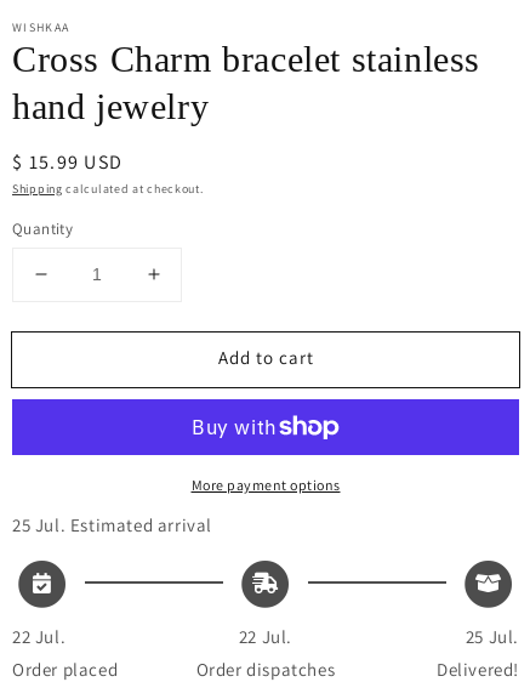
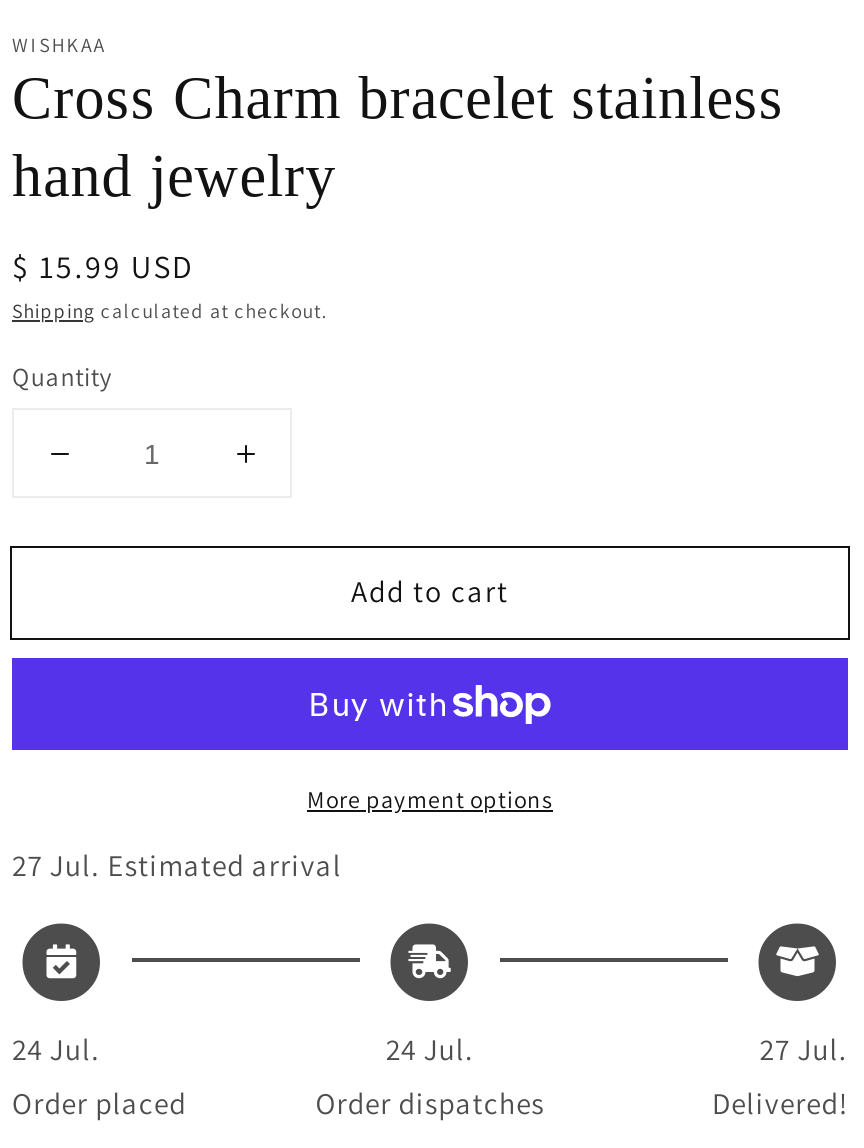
[12,513,212,536] 25 Jul. Estimated arrival -> [12,846,342,884] 27 Jul. Estimated arrival
[12,625,66,648] 22 Jul. -> [12,1030,100,1068] 24 Jul.
[239,625,292,648] 22 Jul. -> [386,1030,474,1068] 24 Jul.
[465,625,519,648] 25 Jul. -> [760,1030,848,1068] 27 Jul.

